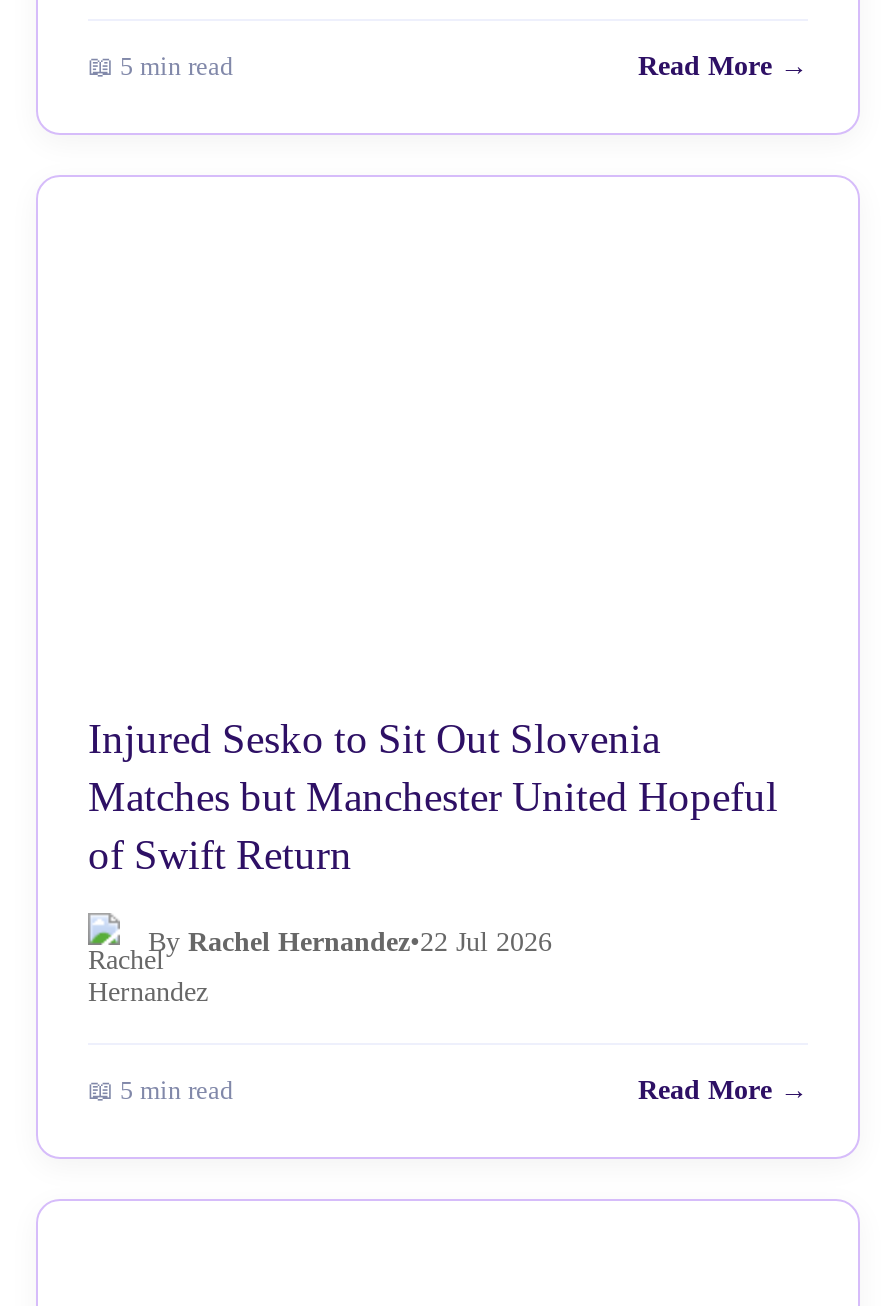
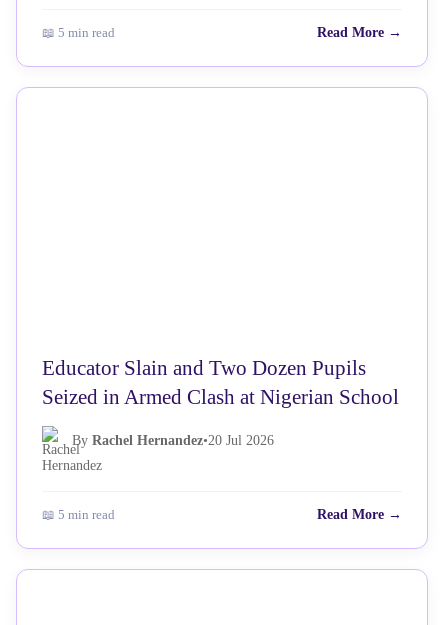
[88,715,778,877] Injured Sesko to Sit Out Slovenia | Matches but Manchester United Hopeful | of Swift Return -> [42,356,399,408] Educator Slain and Two Dozen Pupils | Seized in Armed Clash at Nigerian School
[148,927,552,957] By Rachel Hernandez•22 Jul 2026 -> [72,433,274,448] By Rachel Hernandez•20 Jul 2026

